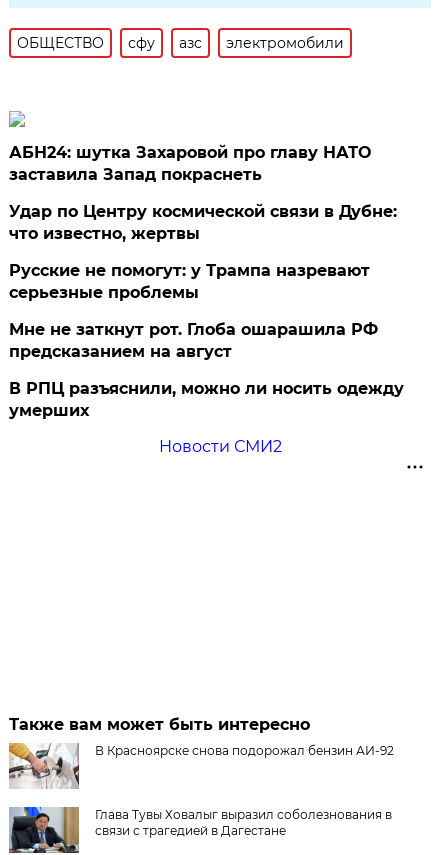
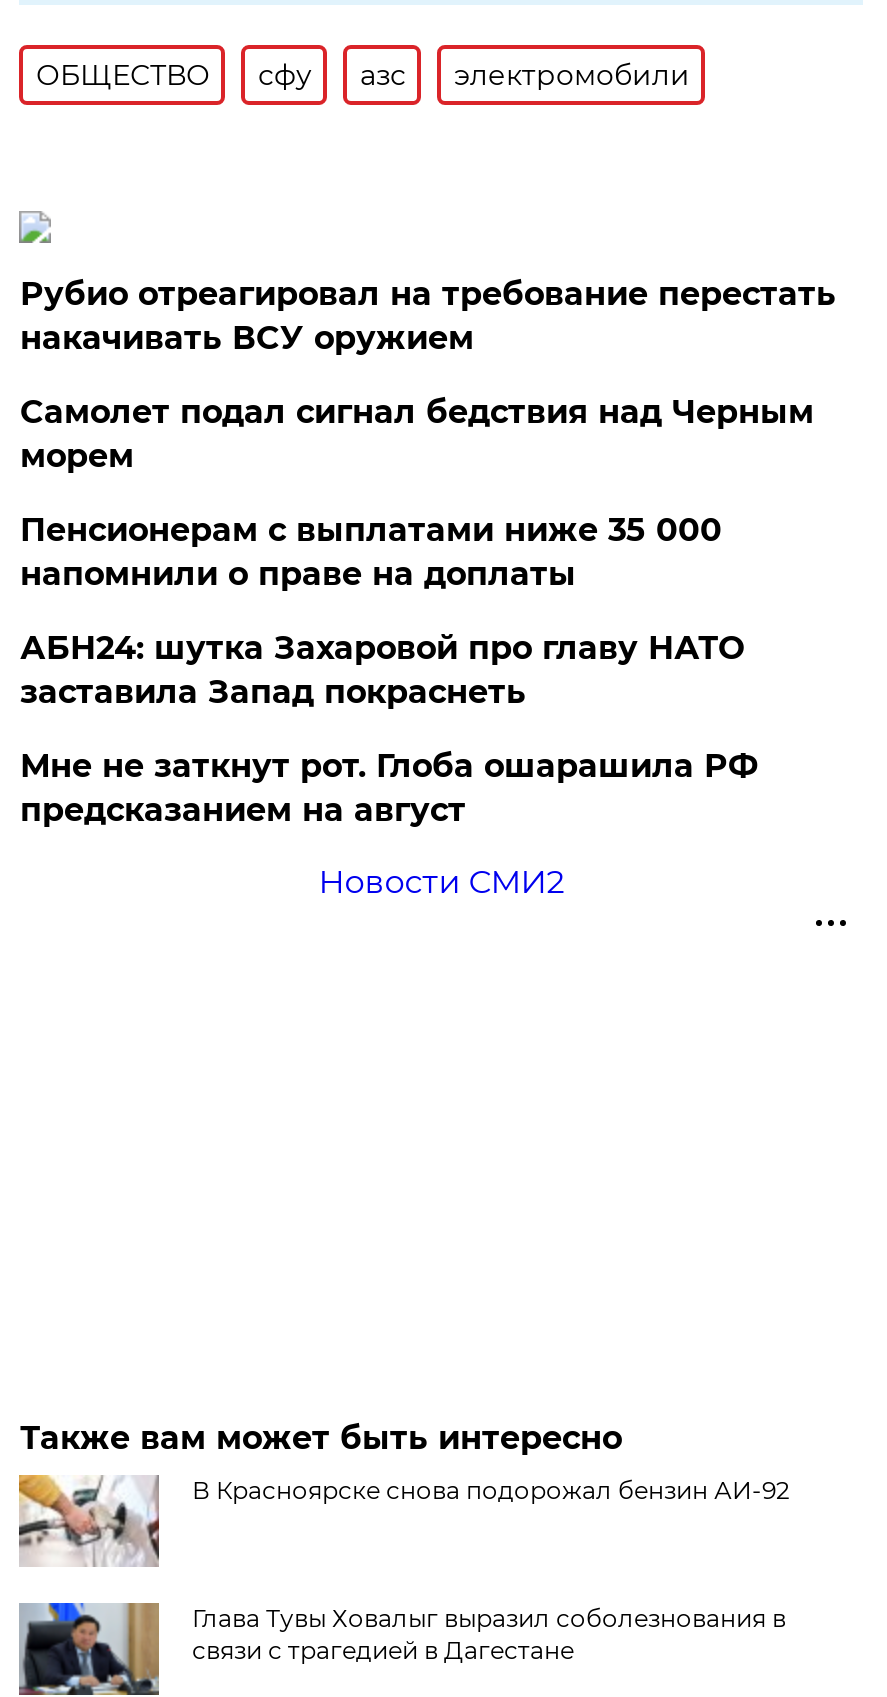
none -> [20,275,836,593] Рубио отреагировал на требование перестать | накачивать ВСУ оружием | Самолет подал сигнал бедствия над Черным | морем | Пенсионерам с выплатами ниже 35 000 | напомнили о праве на доплаты
moved [9,143,371,184] -> [20,629,744,711]: АБН24: шутка Захаровой про главу НАТО | заставила Запад покраснеть
[9,202,397,302] Удар по Центру космической связи в Дубне: | что известно, жертвы | Русские не помогут: у Трампа назревают | серьезные проблемы -> none
moved [9,320,378,361] -> [20,747,758,829]: Мне не заткнут рот. Глоба ошарашила РФ | предсказанием на август
[9,379,404,420] В РПЦ разъяснили, можно ли носить одежду | умерших -> none

